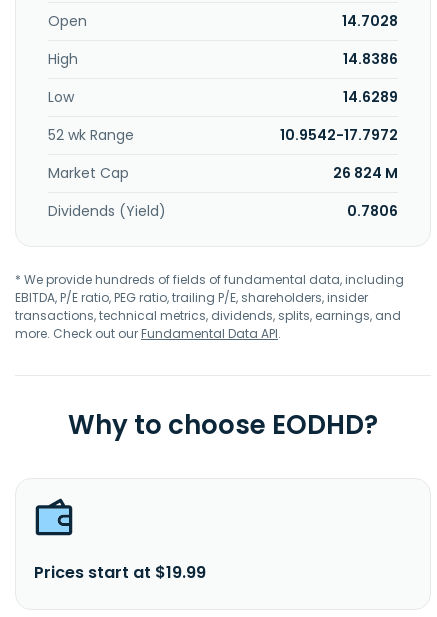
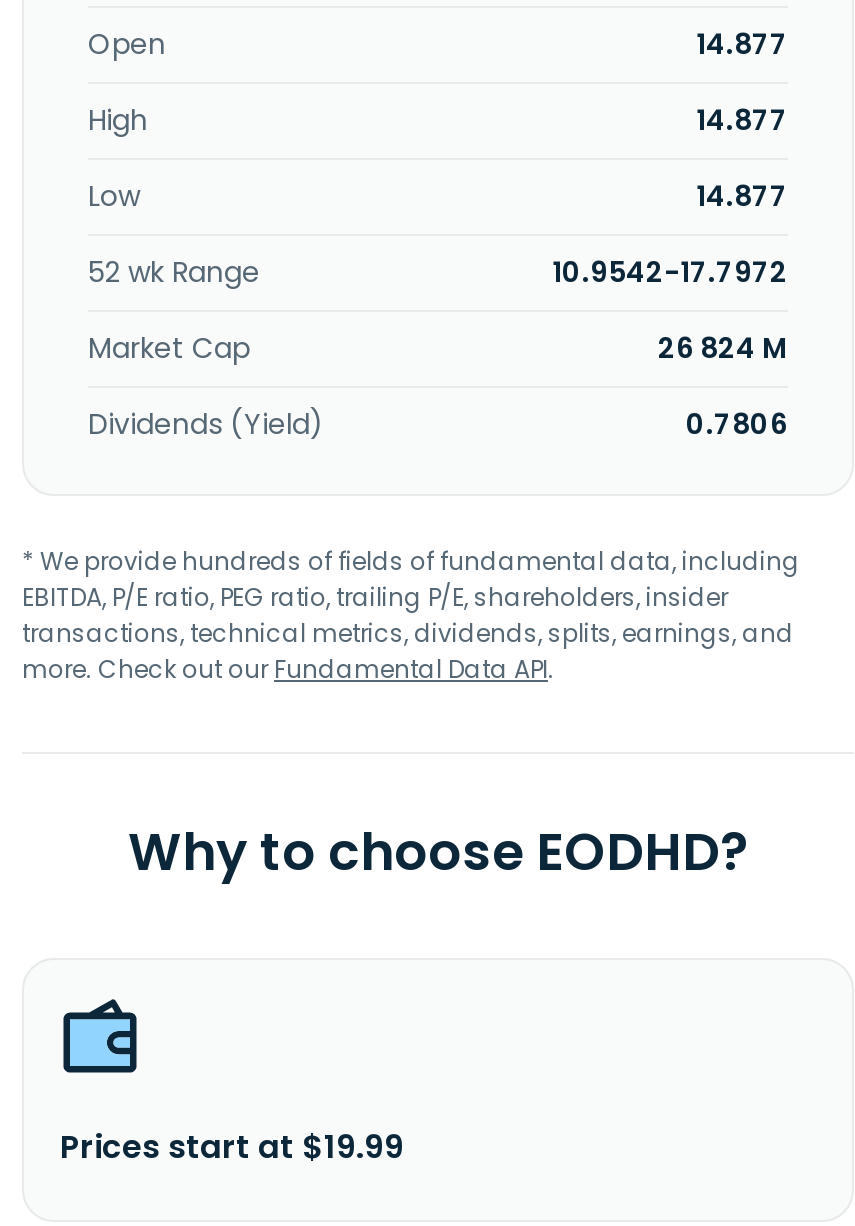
[342,11,398,31] 14.7028 -> [696,24,788,64] 14.877
[343,49,398,69] 14.8386 -> [696,100,788,140] 14.877
[343,87,398,107] 14.6289 -> [696,176,788,216] 14.877

